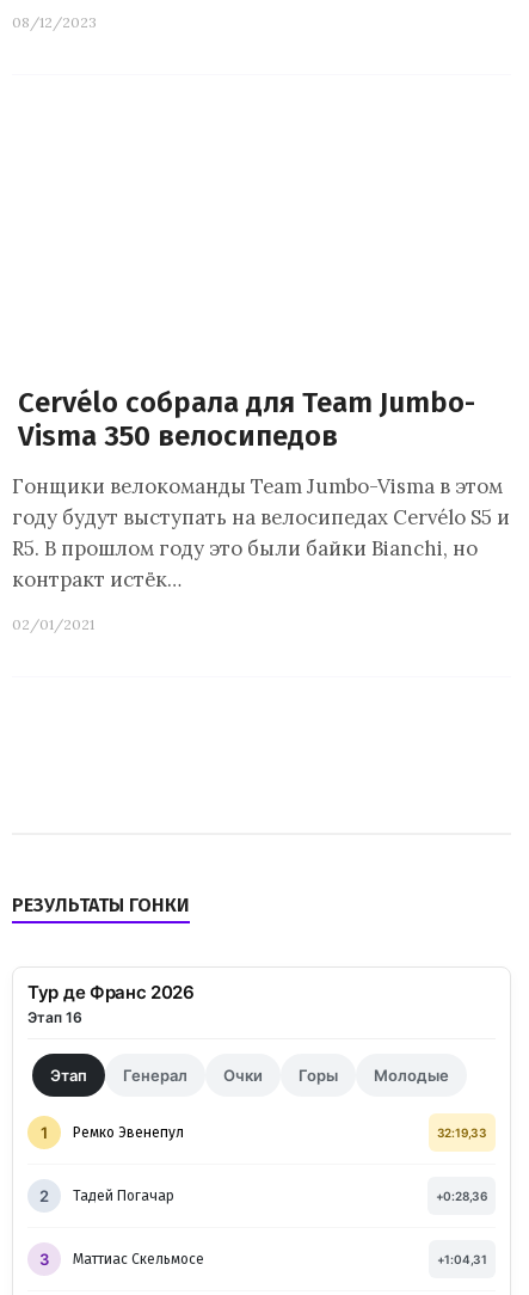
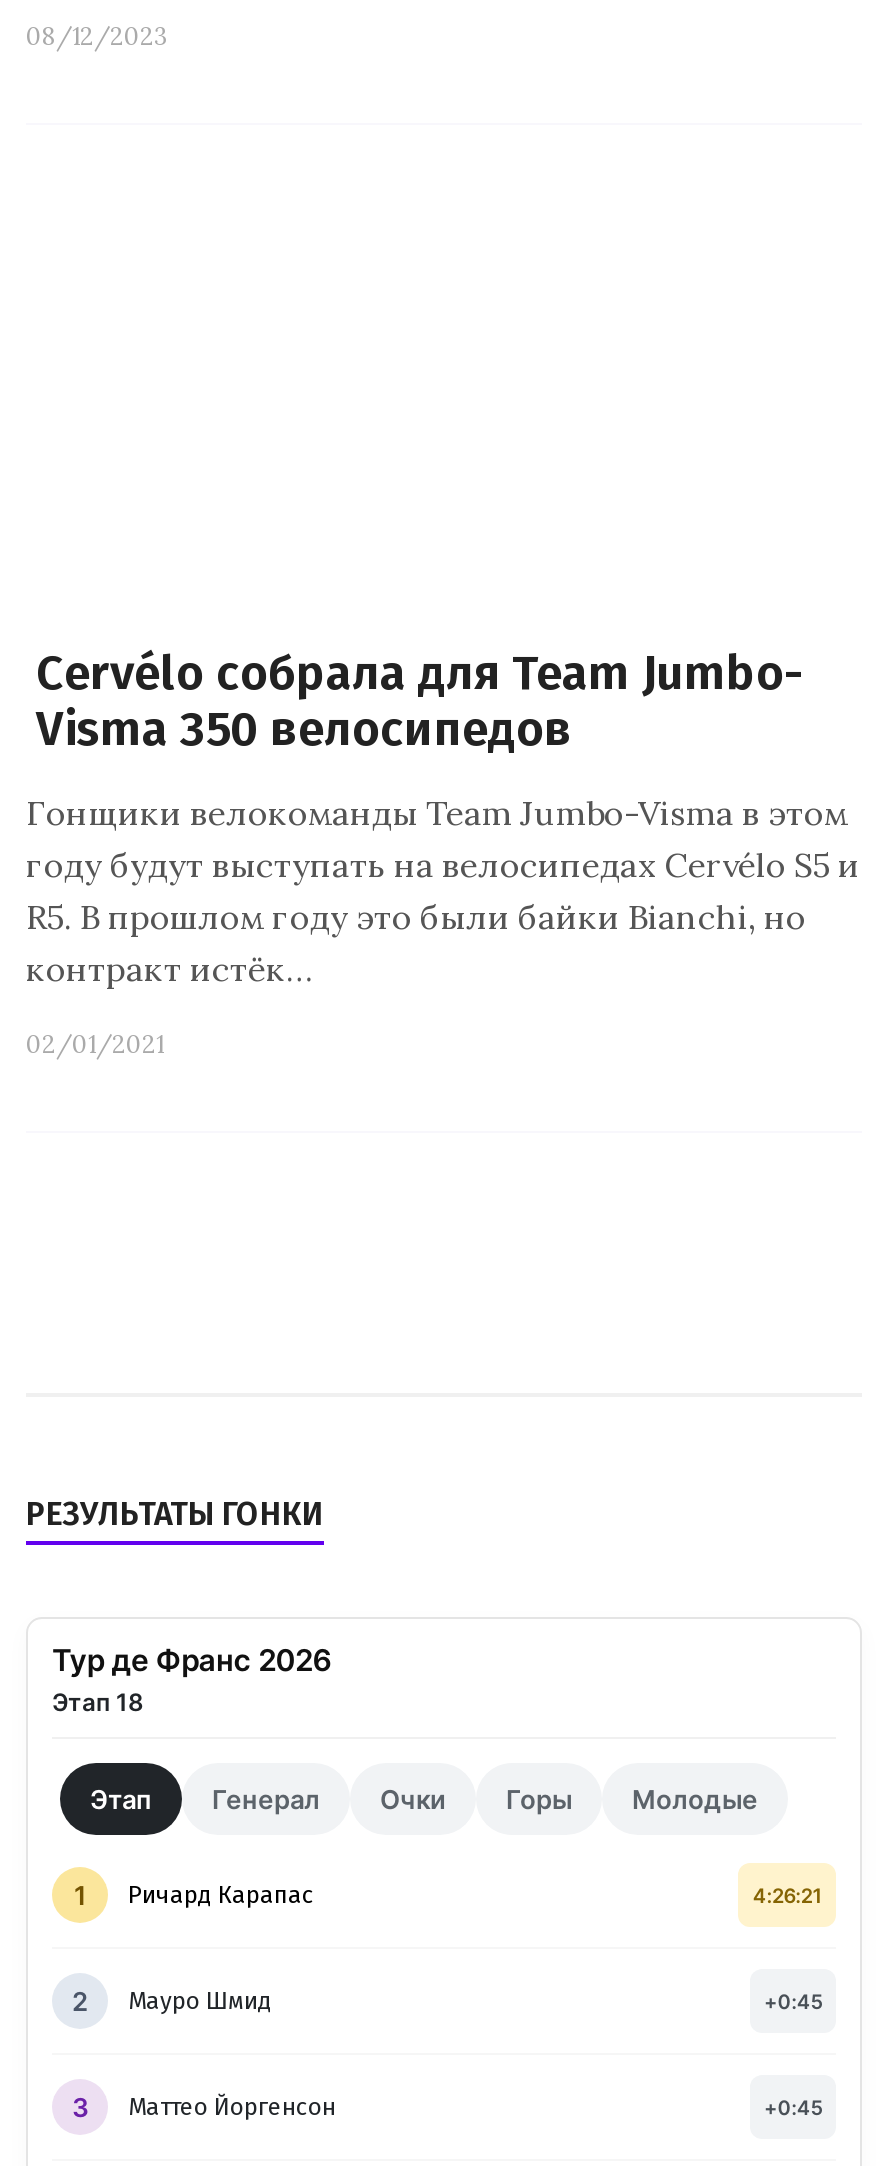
[27,1008,82,1026] Этап 16 -> [52,1687,144,1717] Этап 18
[73,1124,487,1141] Ремко Эвенепул | 32:19,33 -> [128,1881,822,1909] Ричард Карапас | 4:26:21
[73,1187,487,1204] Тадей Погачар | +0:28,36 -> [128,1987,822,2015] Мауро Шмид | +0:45
[73,1251,487,1268] Маттиас Скельмосе | +1:04,31 -> [128,2093,822,2121] Маттео Йоргенсон | +0:45

